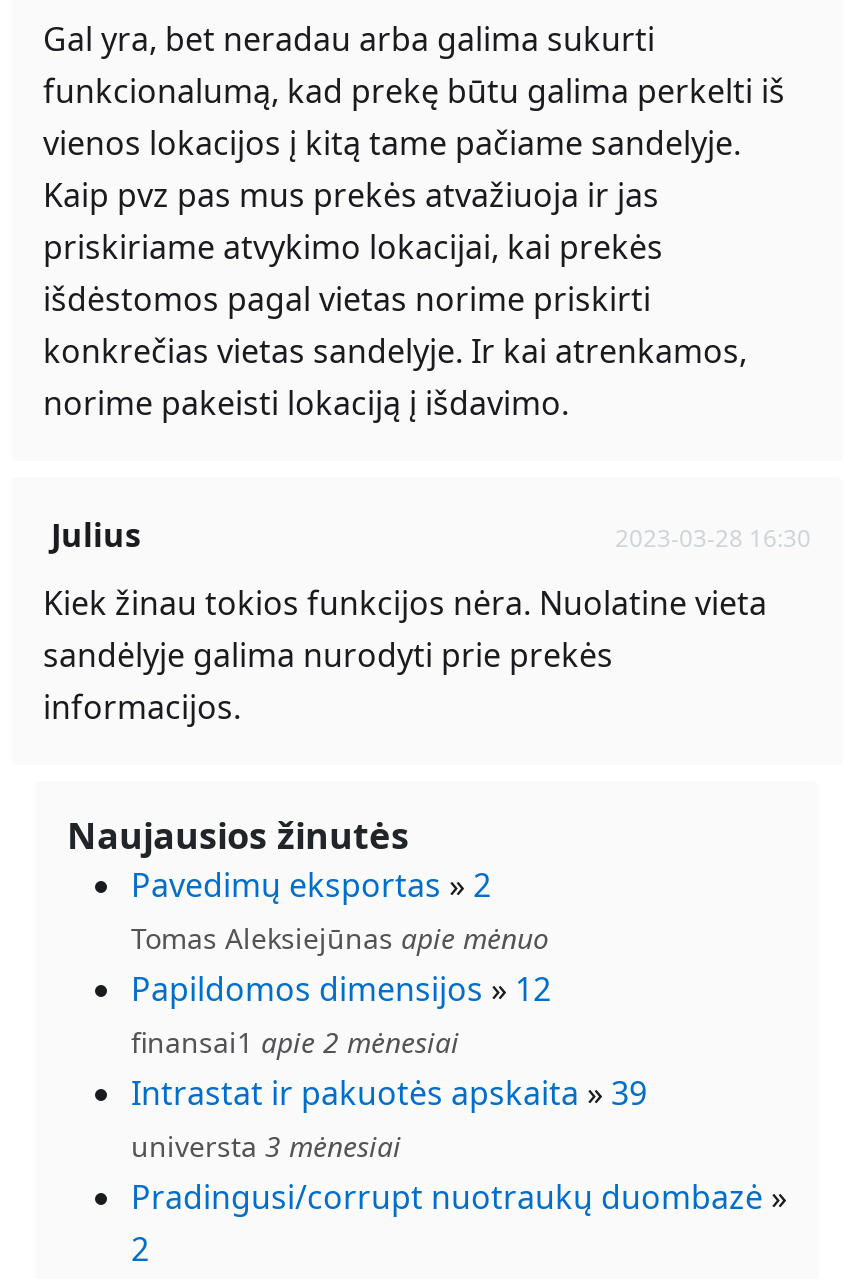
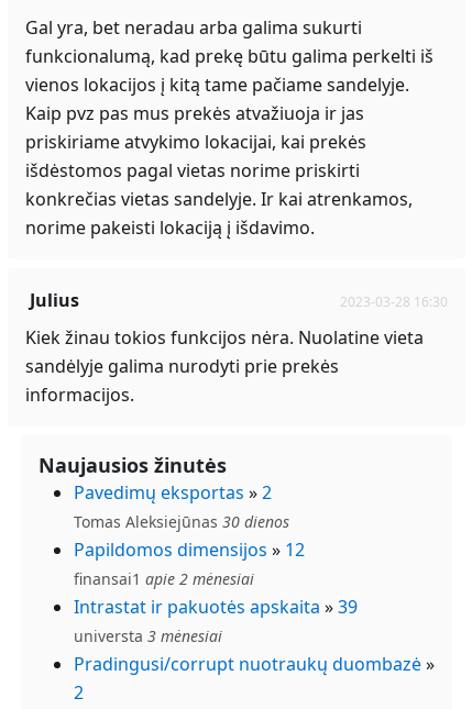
[131,919,549,957] Tomas Aleksiejūnas apie mėnuo -> [74,511,289,532] Tomas Aleksiejūnas 30 dienos

